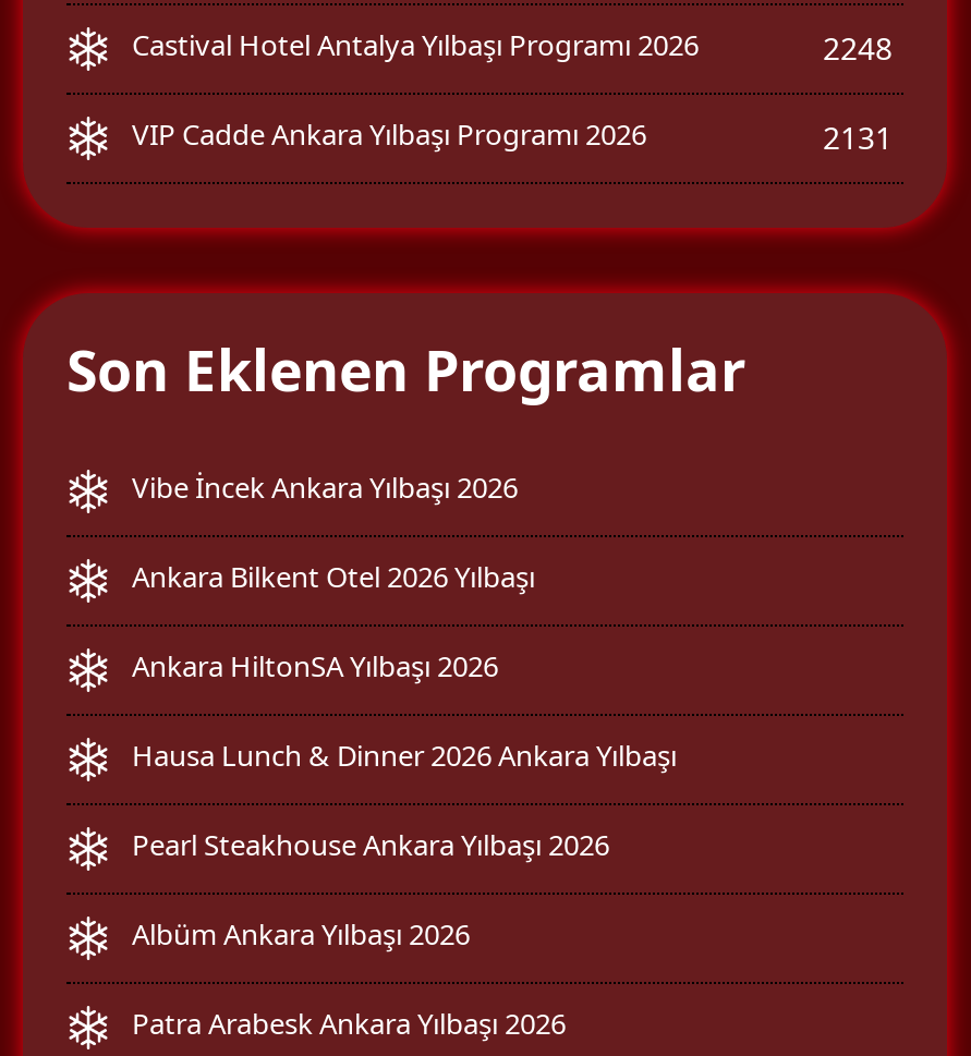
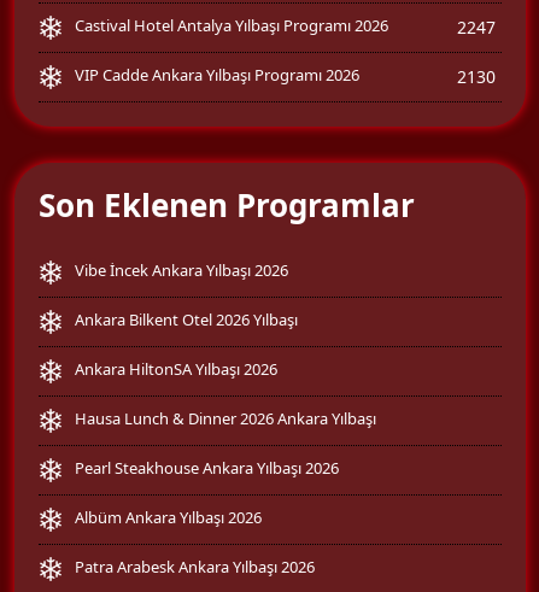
[823,27,893,68] 2248 -> [457,16,496,38] 2247
[823,116,893,158] 2131 -> [457,65,496,88] 2130

